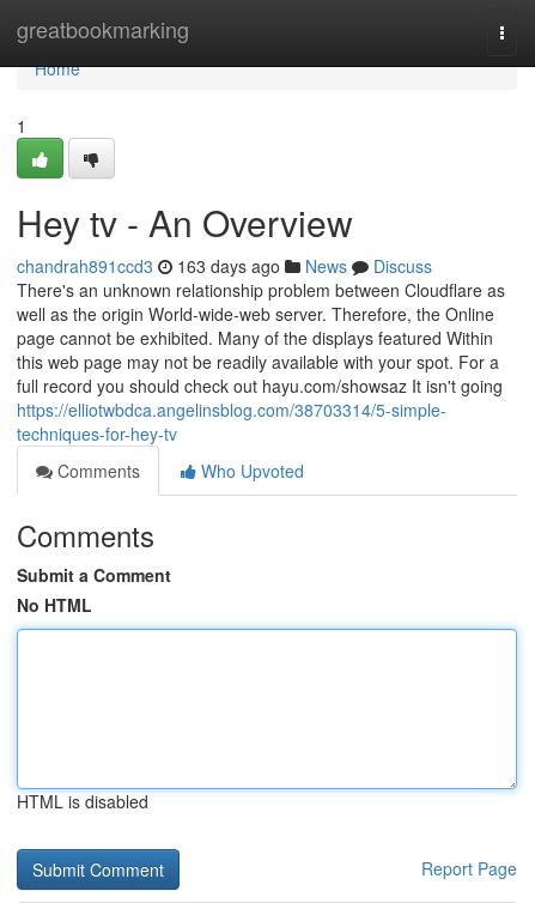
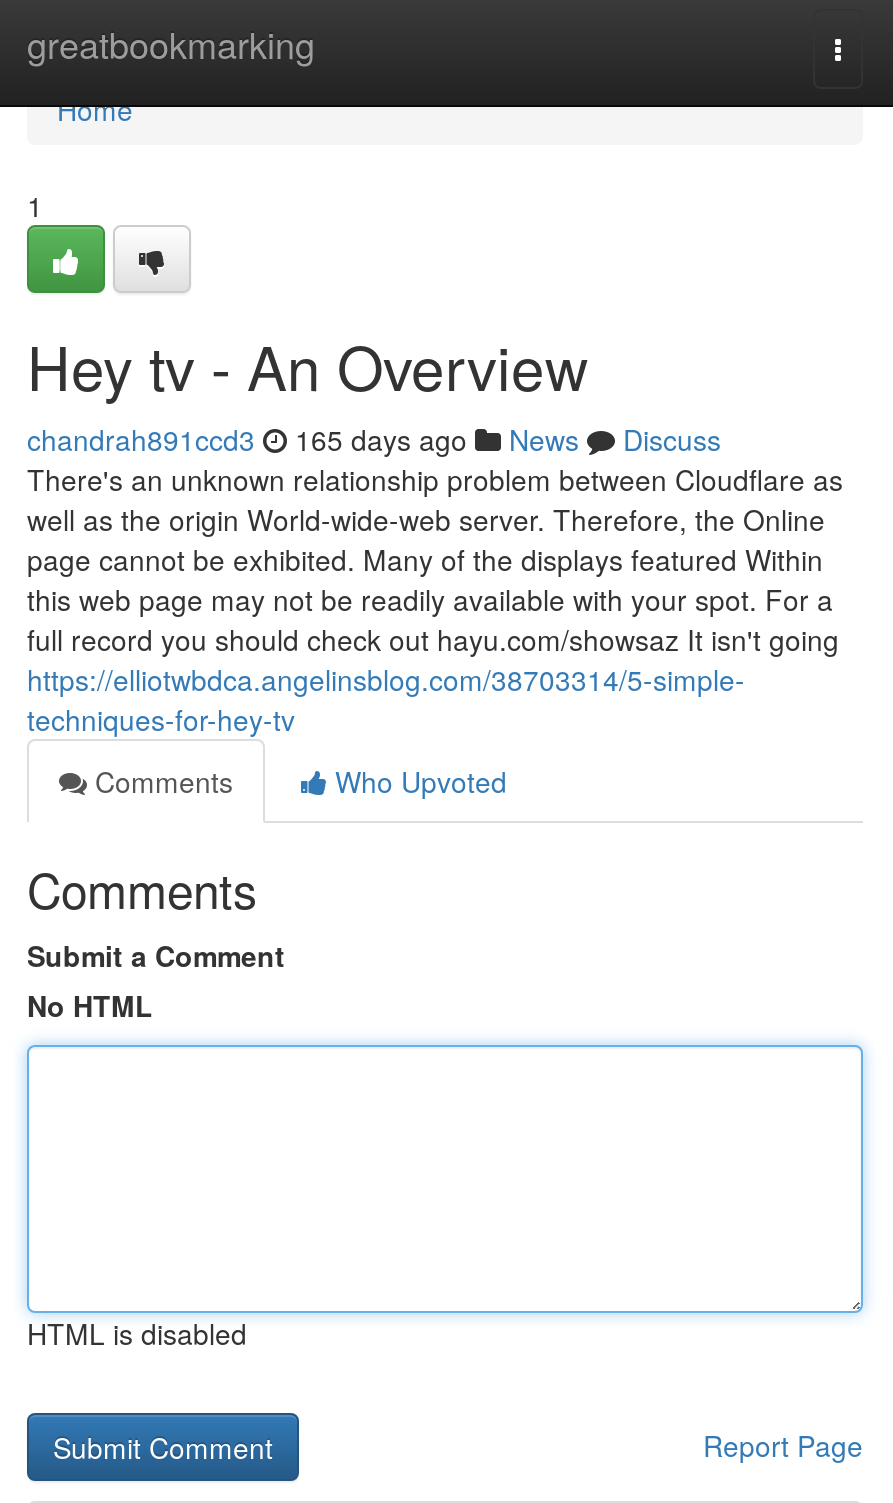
[17,254,432,278] chandrah891ccd3 163 days ago News Discuss -> [27,419,721,459] chandrah891ccd3 165 days ago News Discuss

